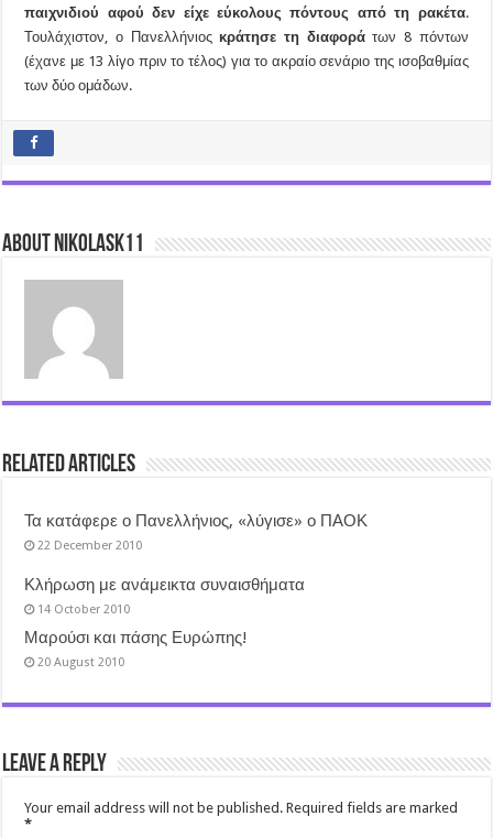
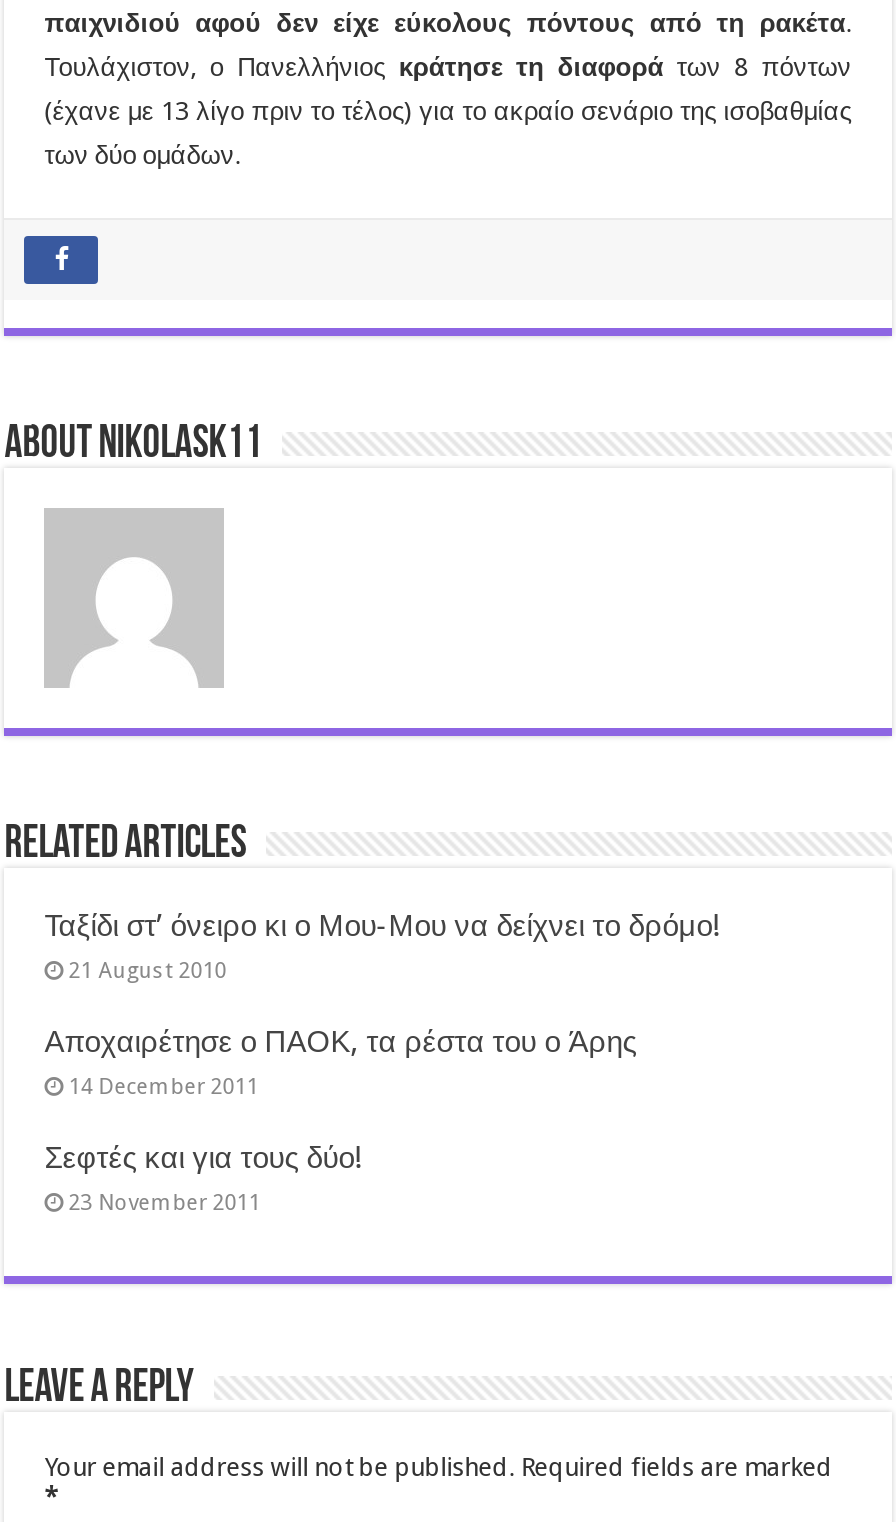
[24,511,368,553] Τα κατάφερε ο Πανελλήνιος, «λύγισε» ο ΠΑΟΚ | 22 December 2010 -> [44,908,722,984] Ταξίδι στ’ όνειρο κι ο Μου-Μου να δείχνει το δρόμο! | 21 August 2010
[24,575,305,617] Κλήρωση με ανάμεικτα συναισθήματα | 14 October 2010 -> [44,1024,636,1100] Αποχαιρέτησε ο ΠΑΟΚ, τα ρέστα του ο Άρης | 14 December 2011
[24,628,248,670] Μαρούσι και πάσης Ευρώπης! | 20 August 2010 -> [44,1140,364,1216] Σεφτές και για τους δύο! | 23 November 2011

